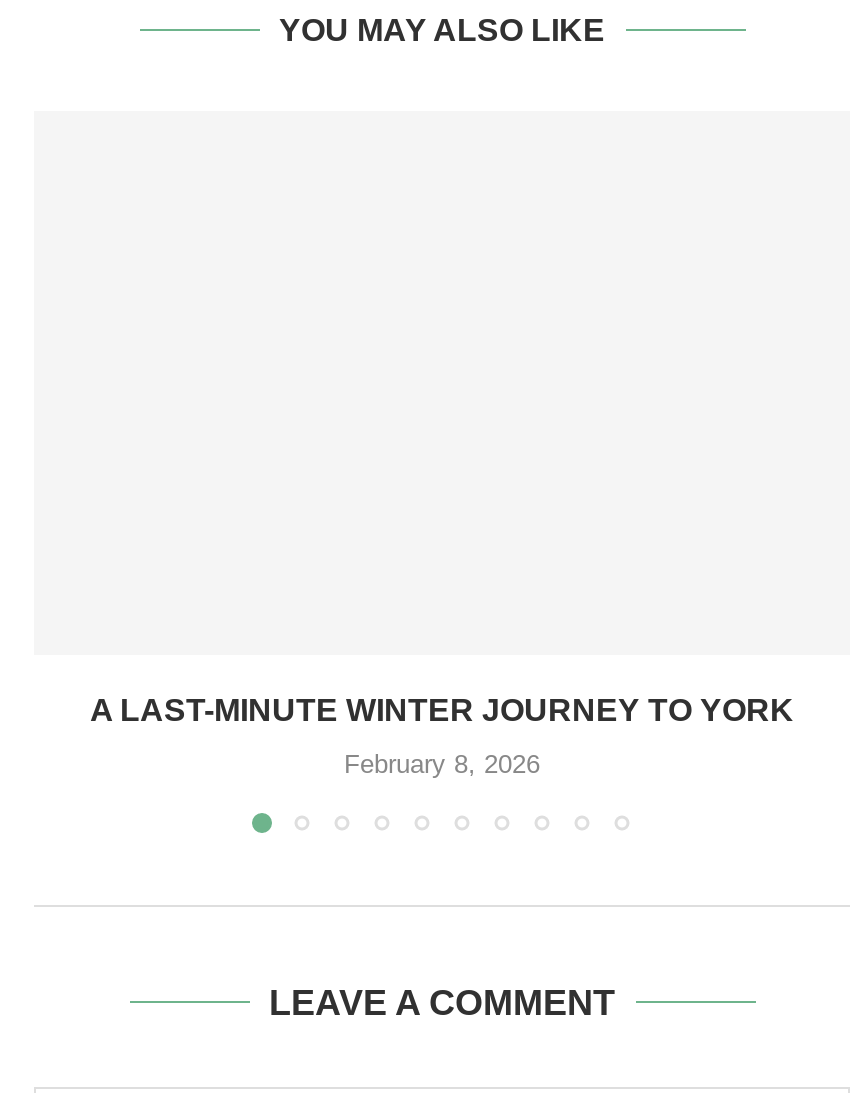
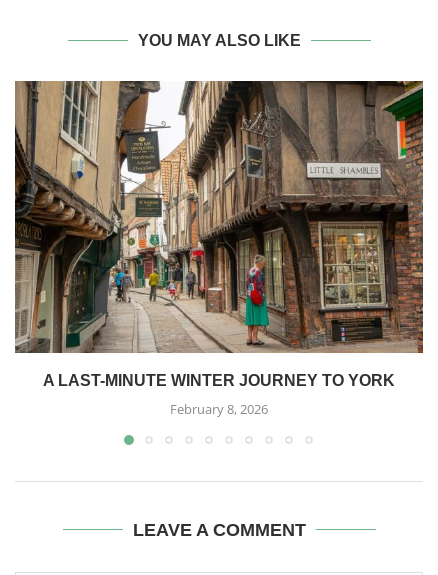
none -> [14,80,424,354] [image]

